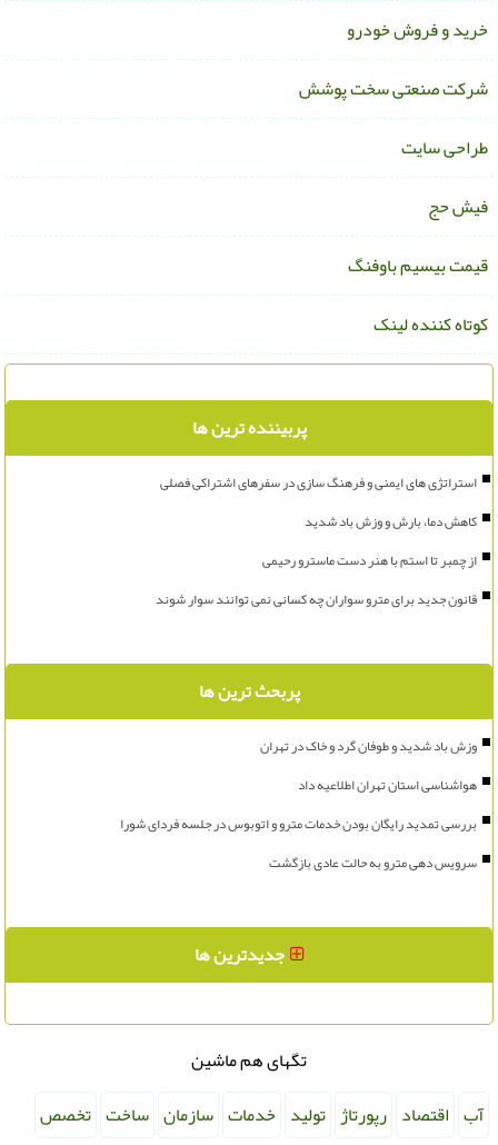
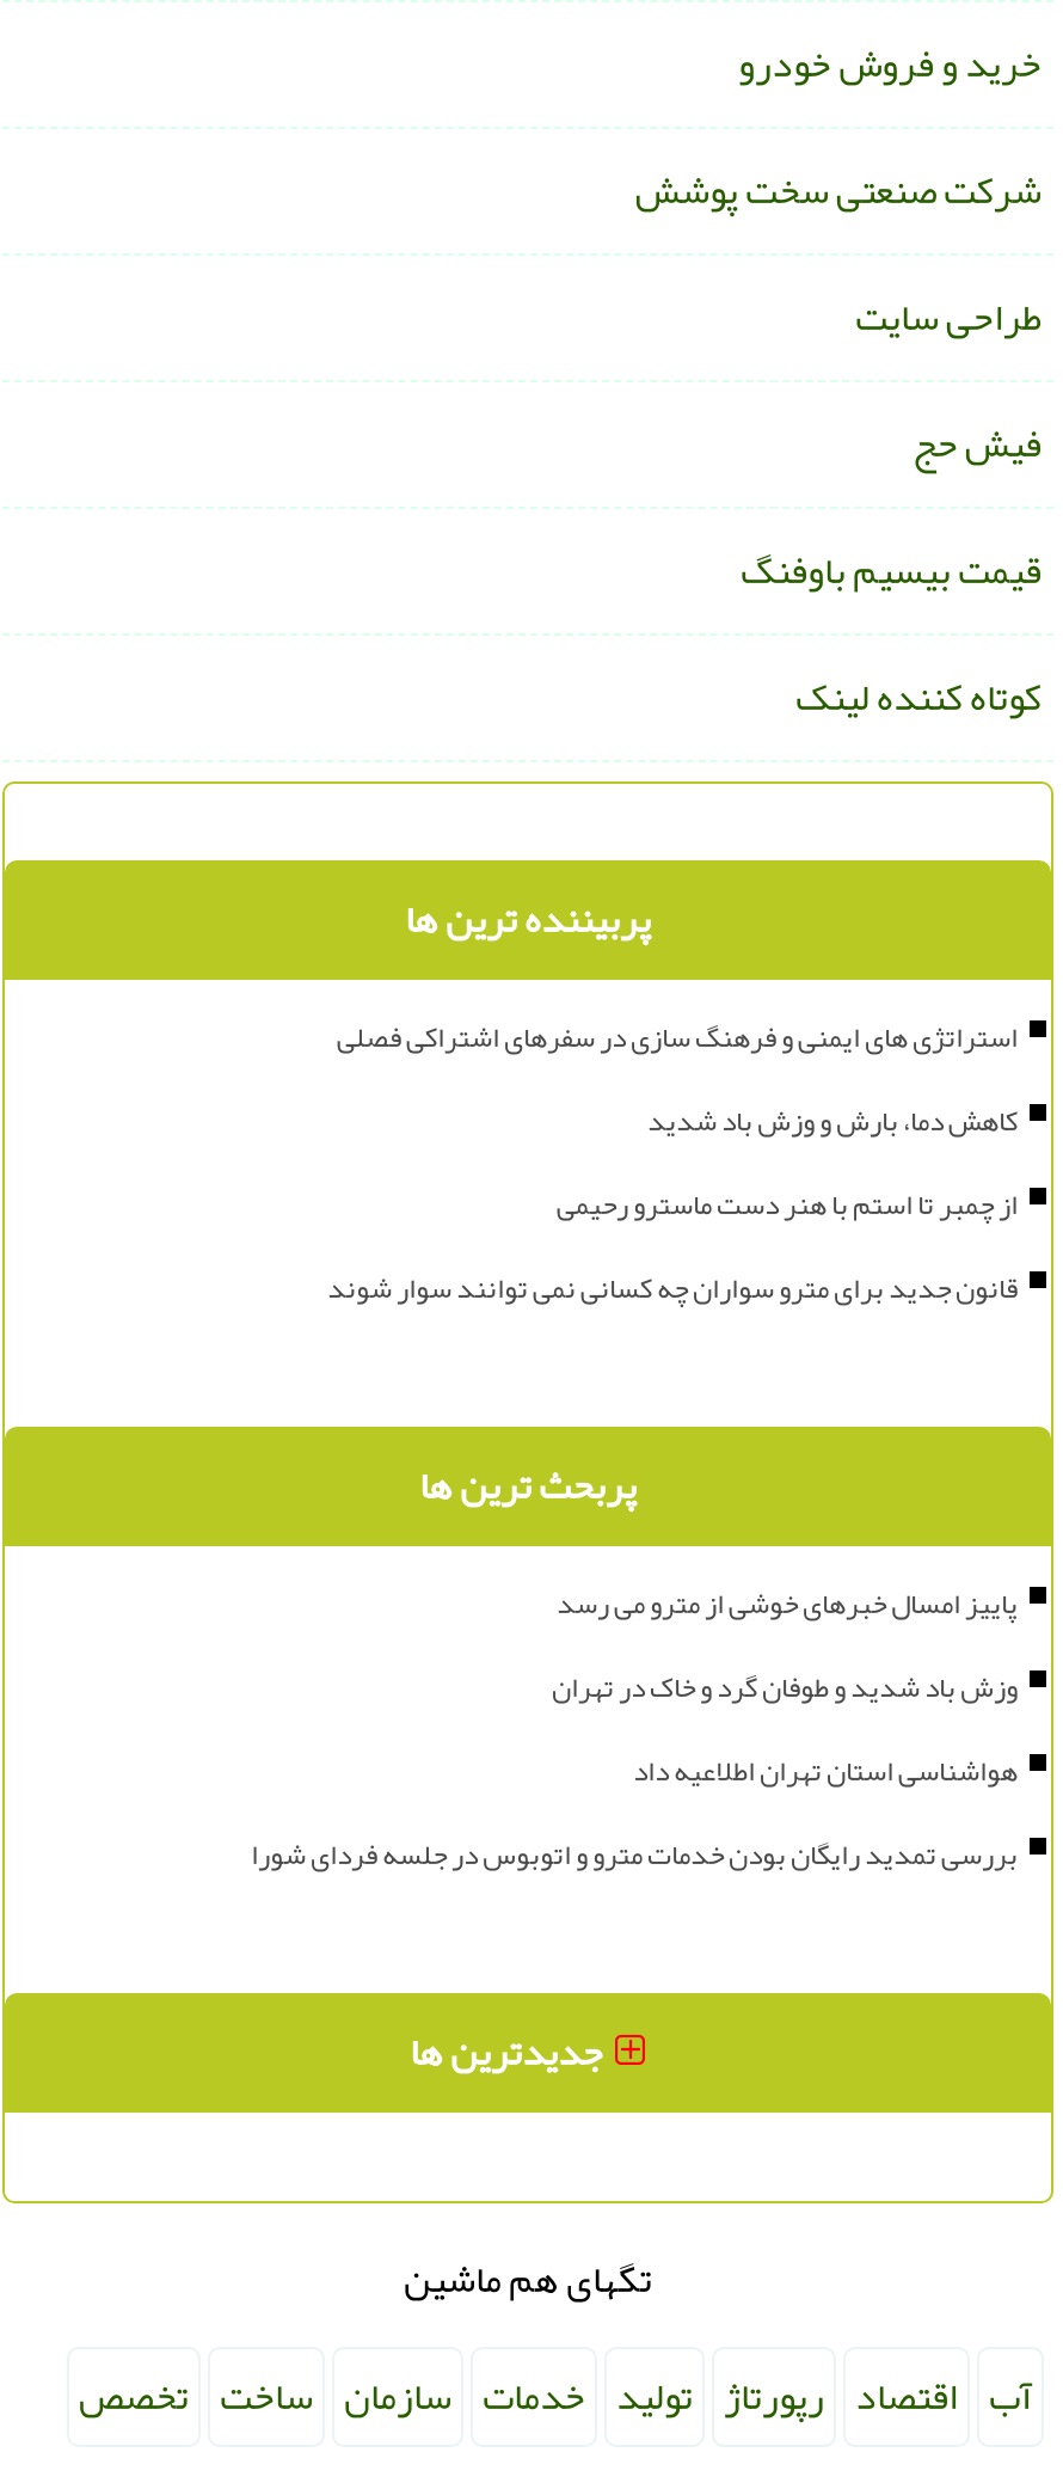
none -> [585,1575,1046,1632] پاییز امسال خبرهای خوشی از مترو می رسد
moved [273,733,490,798] -> [580,1659,1046,1800]: وزش باد شدید و طوفان گرد و خاک در تهران | هواشناسی استان تهران اطلاعیه داد
[282,849,490,876] سرویس دهی مترو به حالت عادی بازگشت -> none

